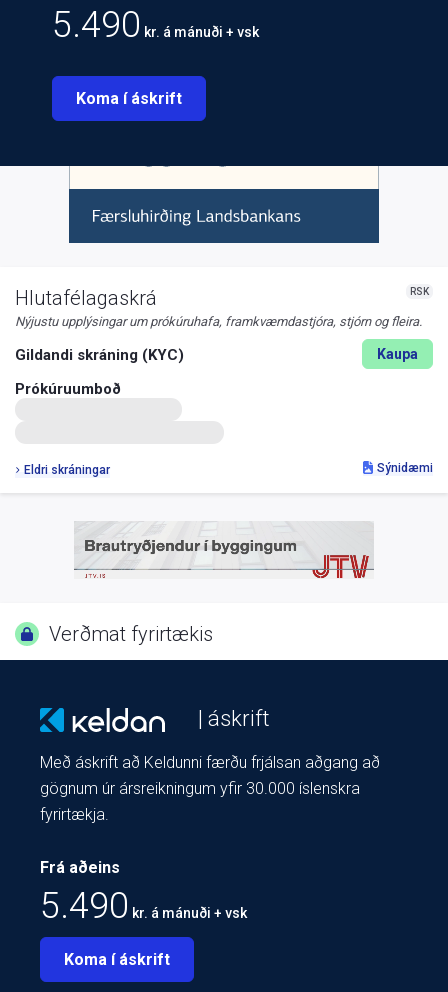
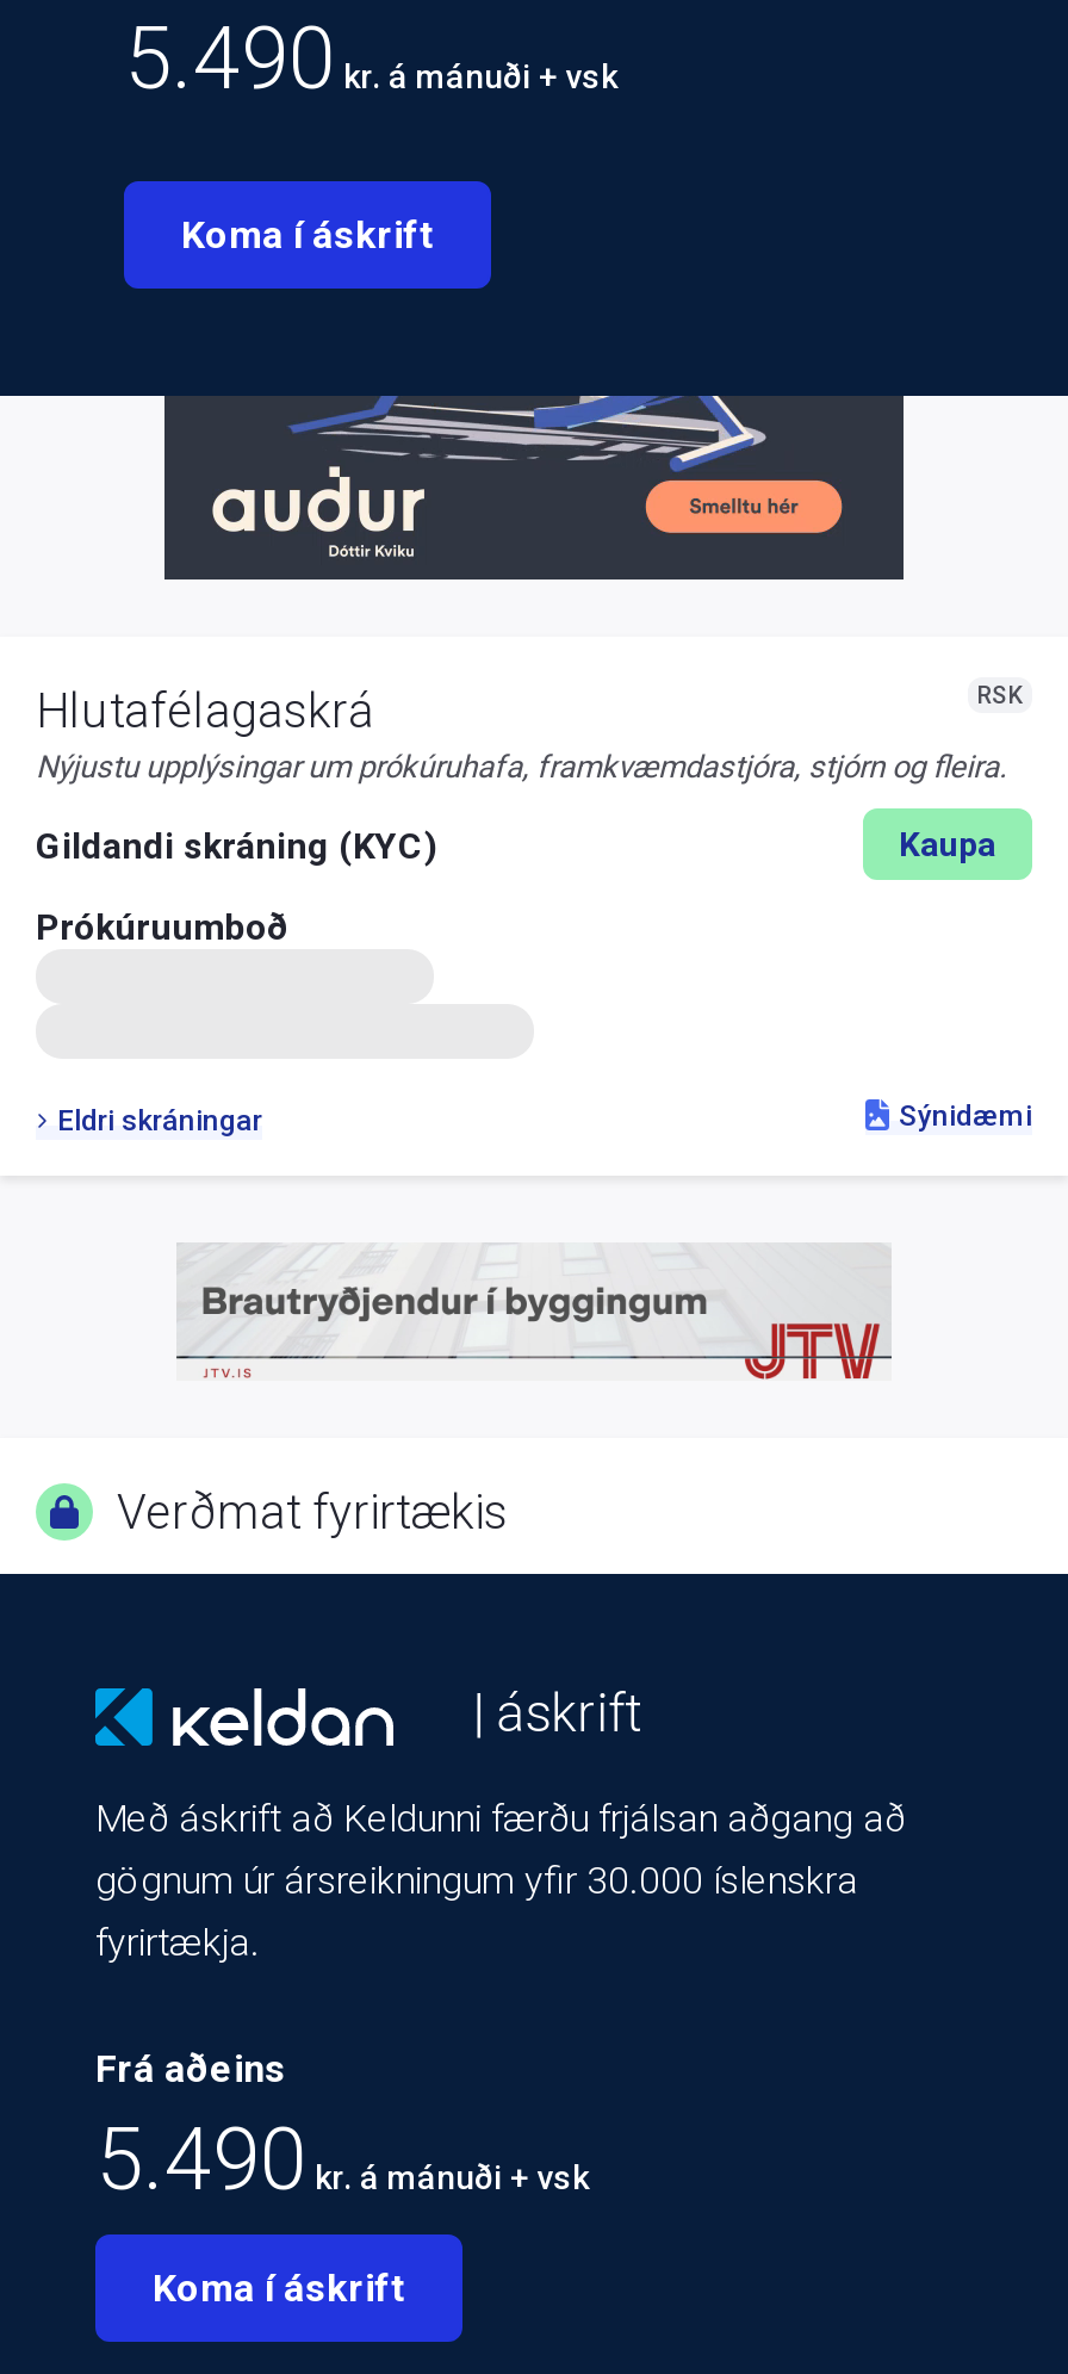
[69,165,379,242] [image] -> [162,393,906,577] [image]

